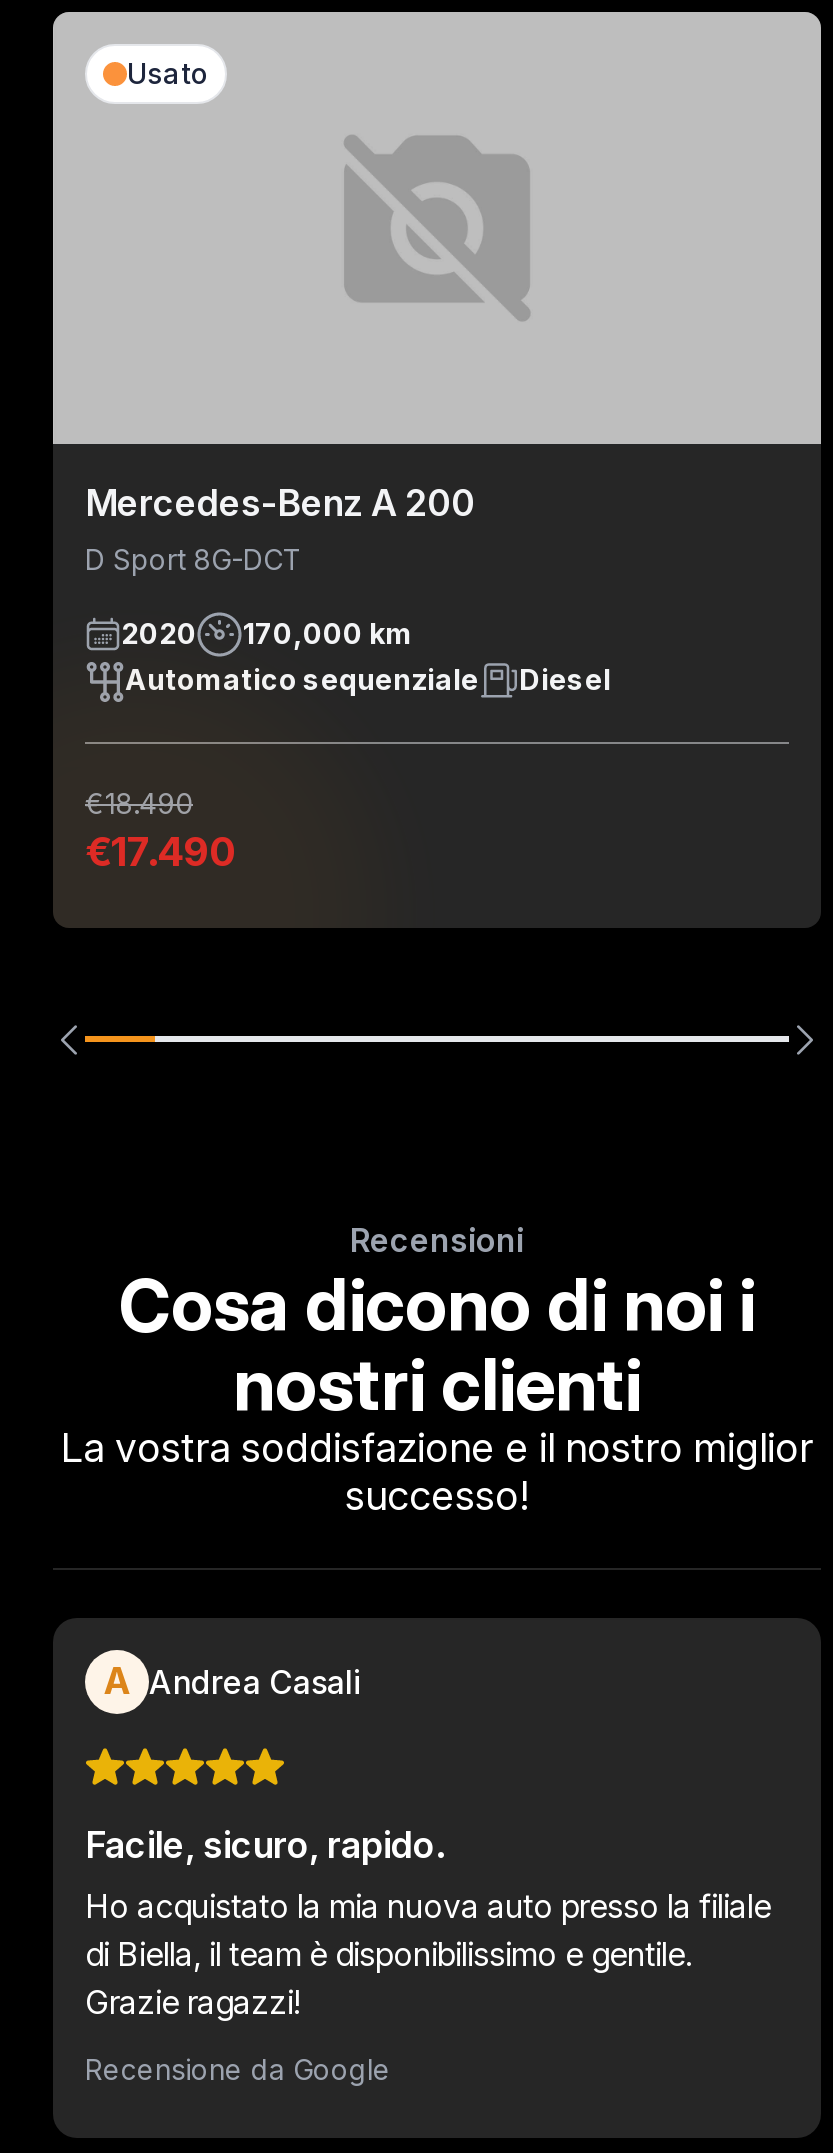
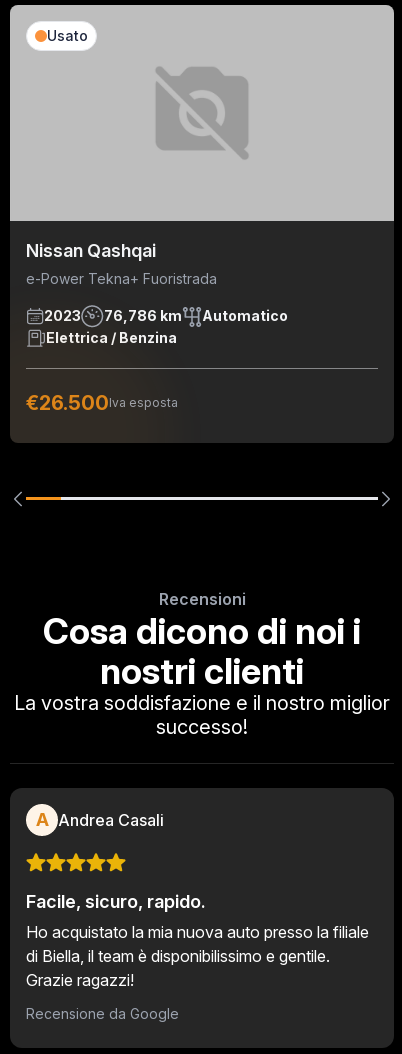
[85,482,475,576] Mercedes-Benz A 200 | D Sport 8G-DCT -> [26,240,217,287] Nissan Qashqai | e-Power Tekna+ Fuoristrada
[121,617,611,696] 2020 | 170,000 km | Automatico sequenziale | Diesel -> [44,307,288,346] 2023 | 76,786 km | Automatico | Elettrica / Benzina
[85,786,237,876] €18.490 | €17.490 -> [26,391,178,415] €26.500Iva esposta

